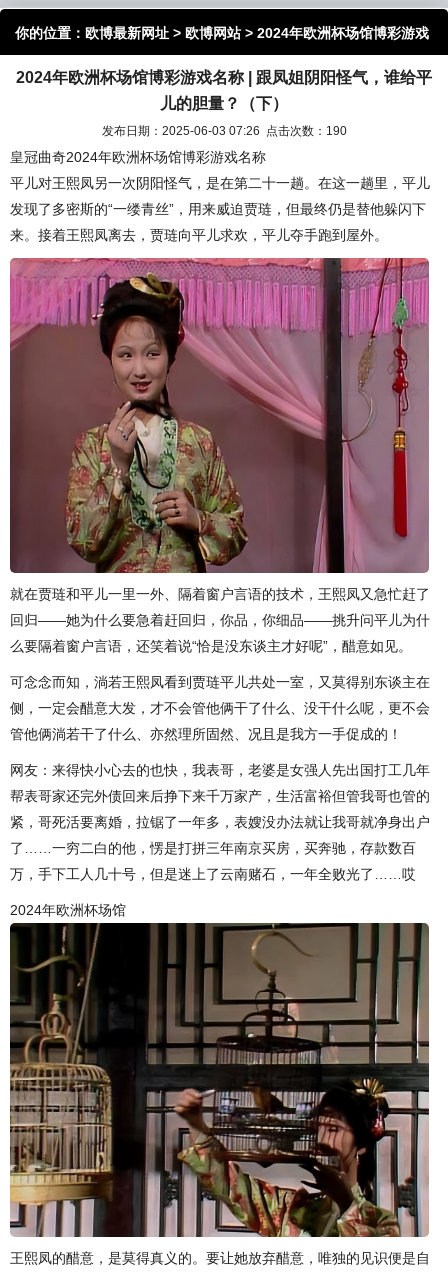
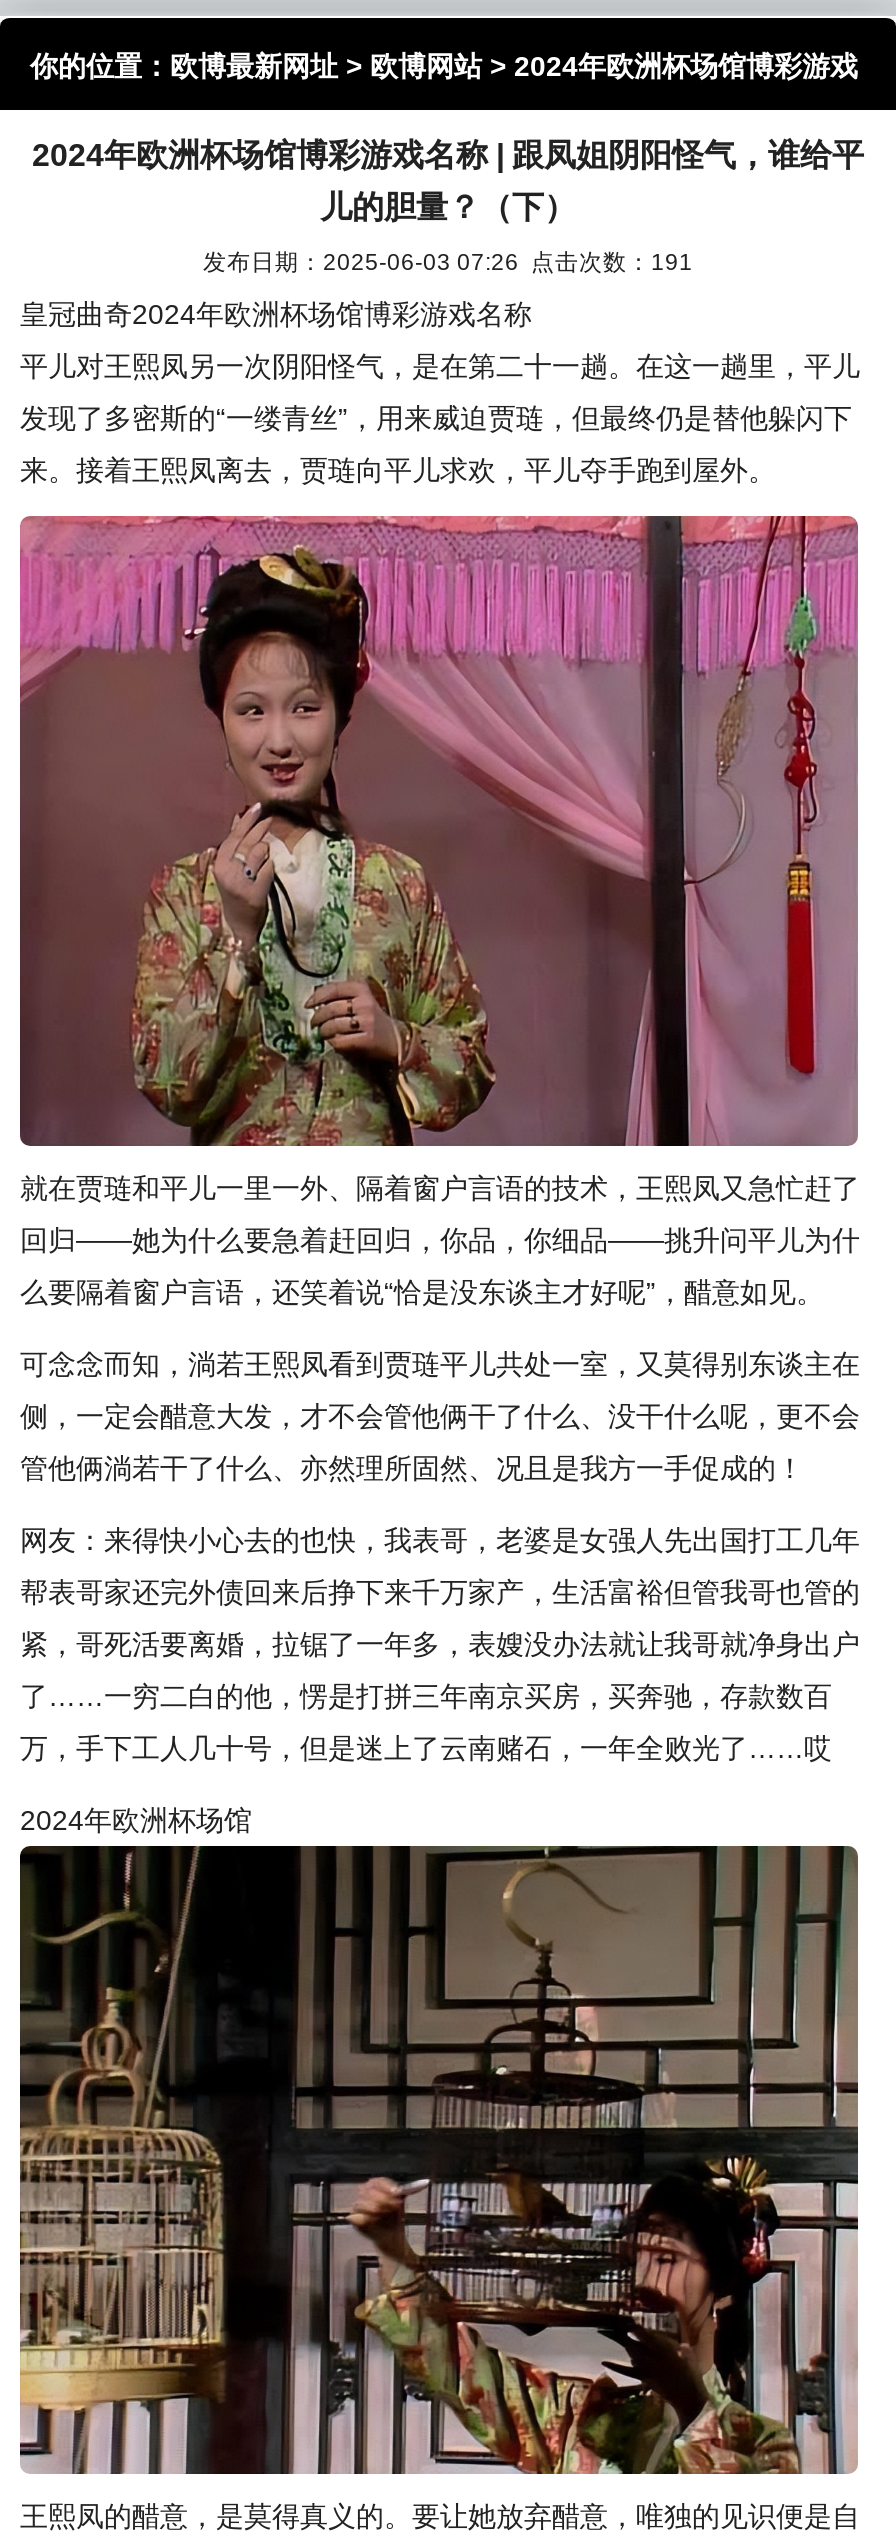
[101,124,346,137] 发布日期：2025-06-03 07:26 点击次数：190 -> [203,248,693,274] 发布日期：2025-06-03 07:26 点击次数：191

